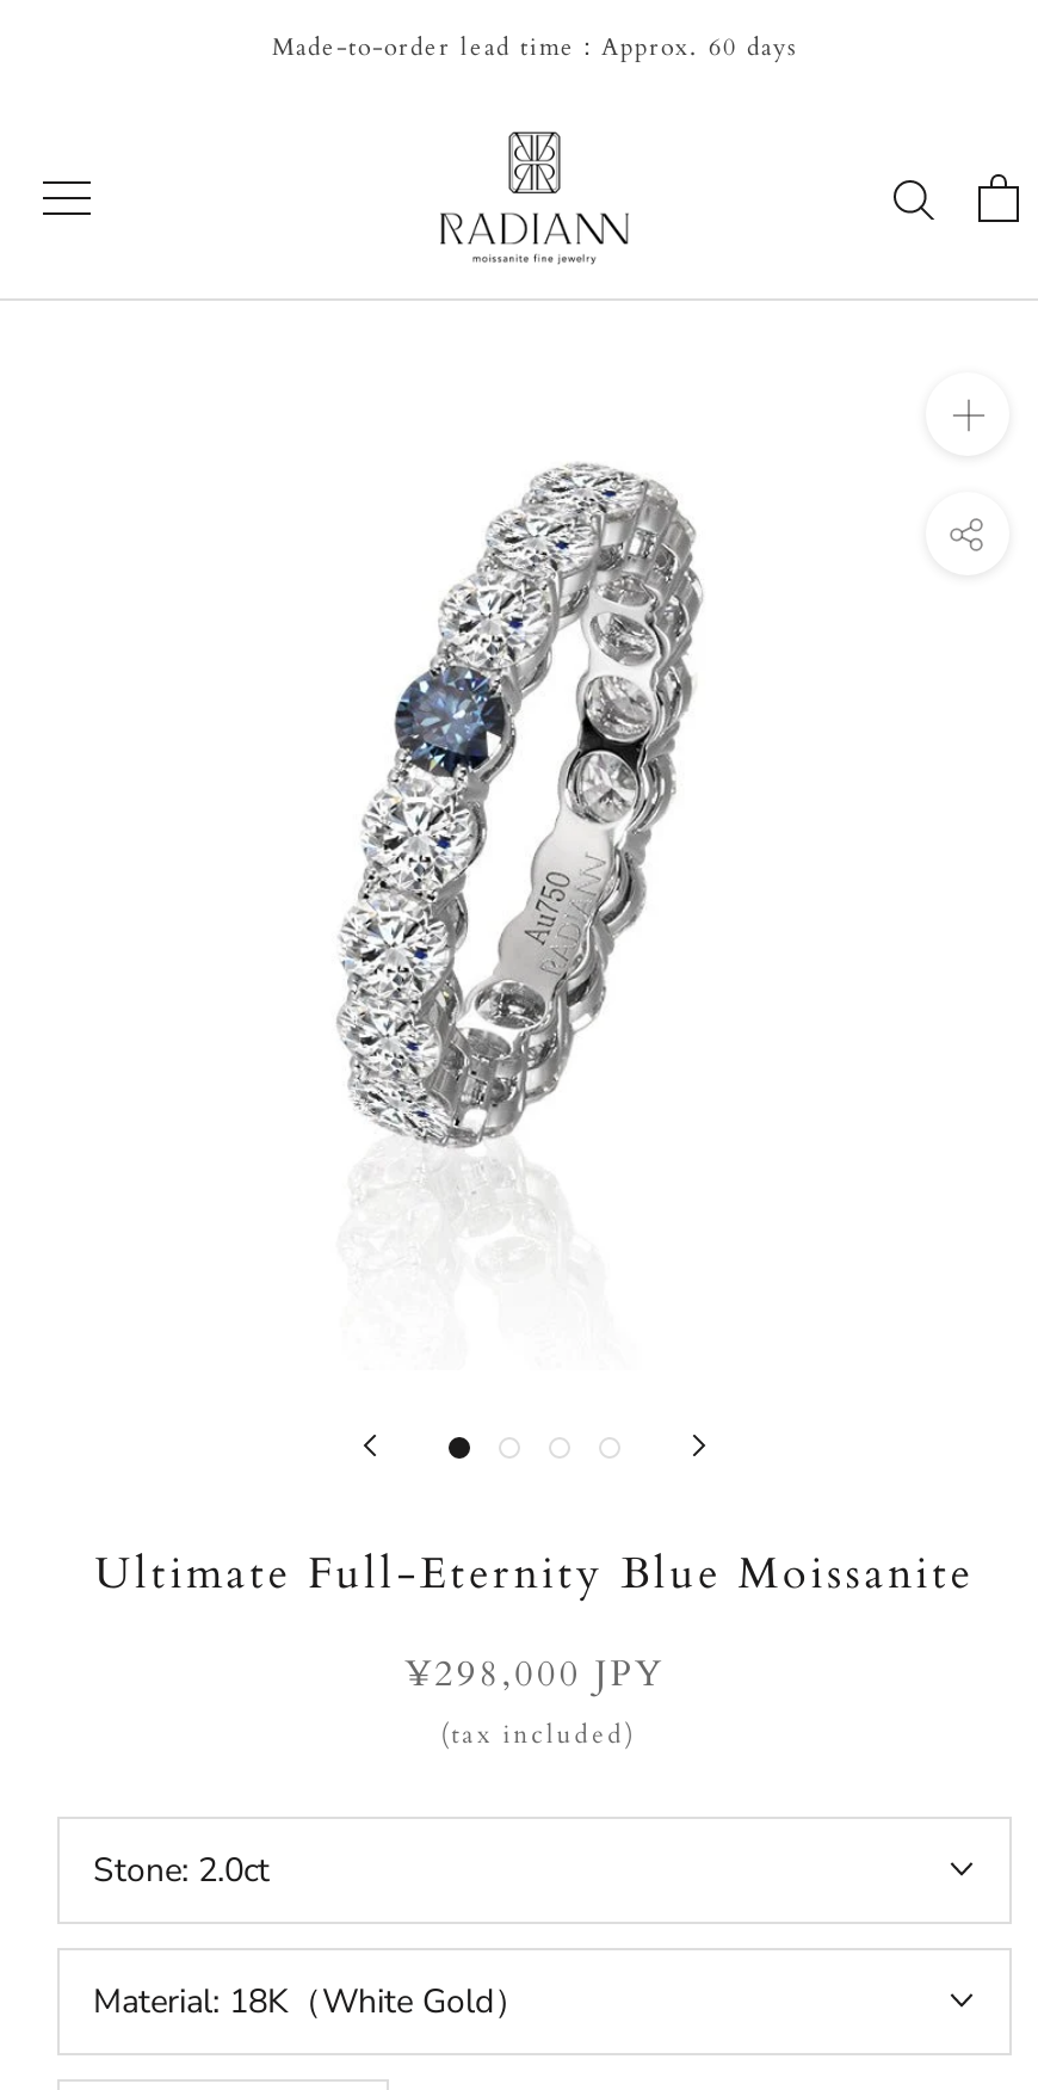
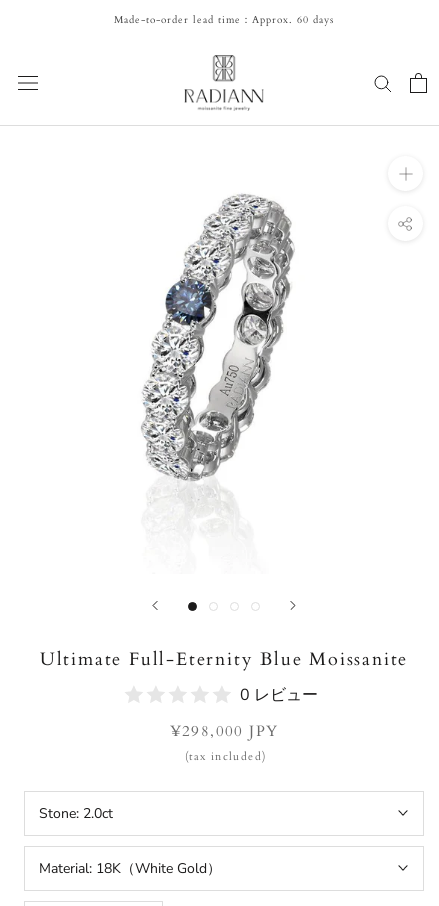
none -> [240,684,318,706] 0 レビュー

